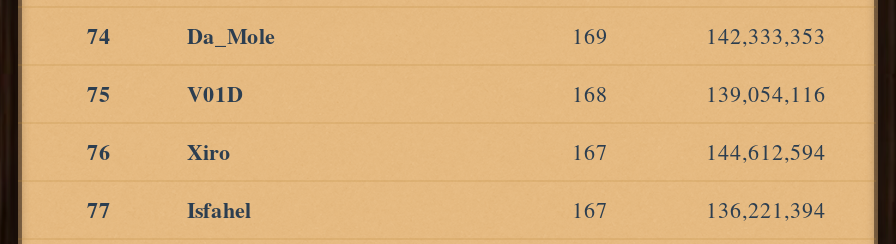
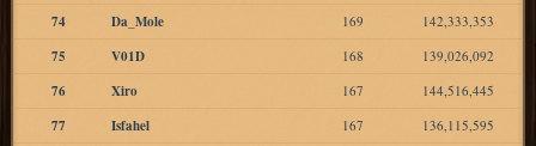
[706,78,826,108] 139,054,116 -> [422,46,494,64] 139,026,092
[706,136,826,166] 144,612,594 -> [422,81,494,99] 144,516,445
[706,194,826,224] 136,221,394 -> [422,116,494,134] 136,115,595

